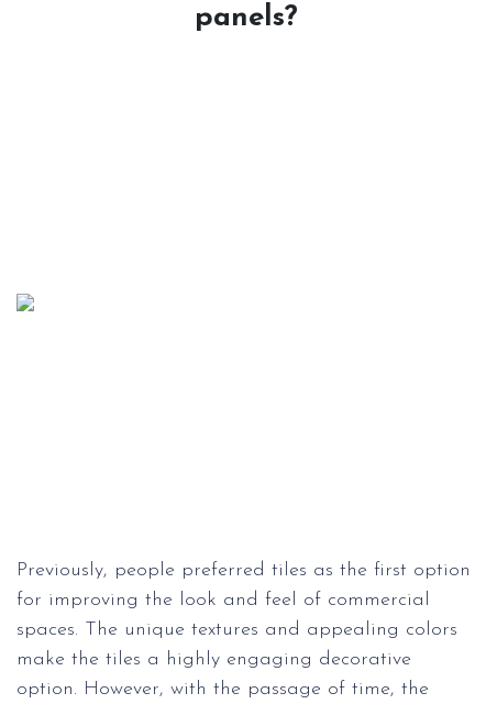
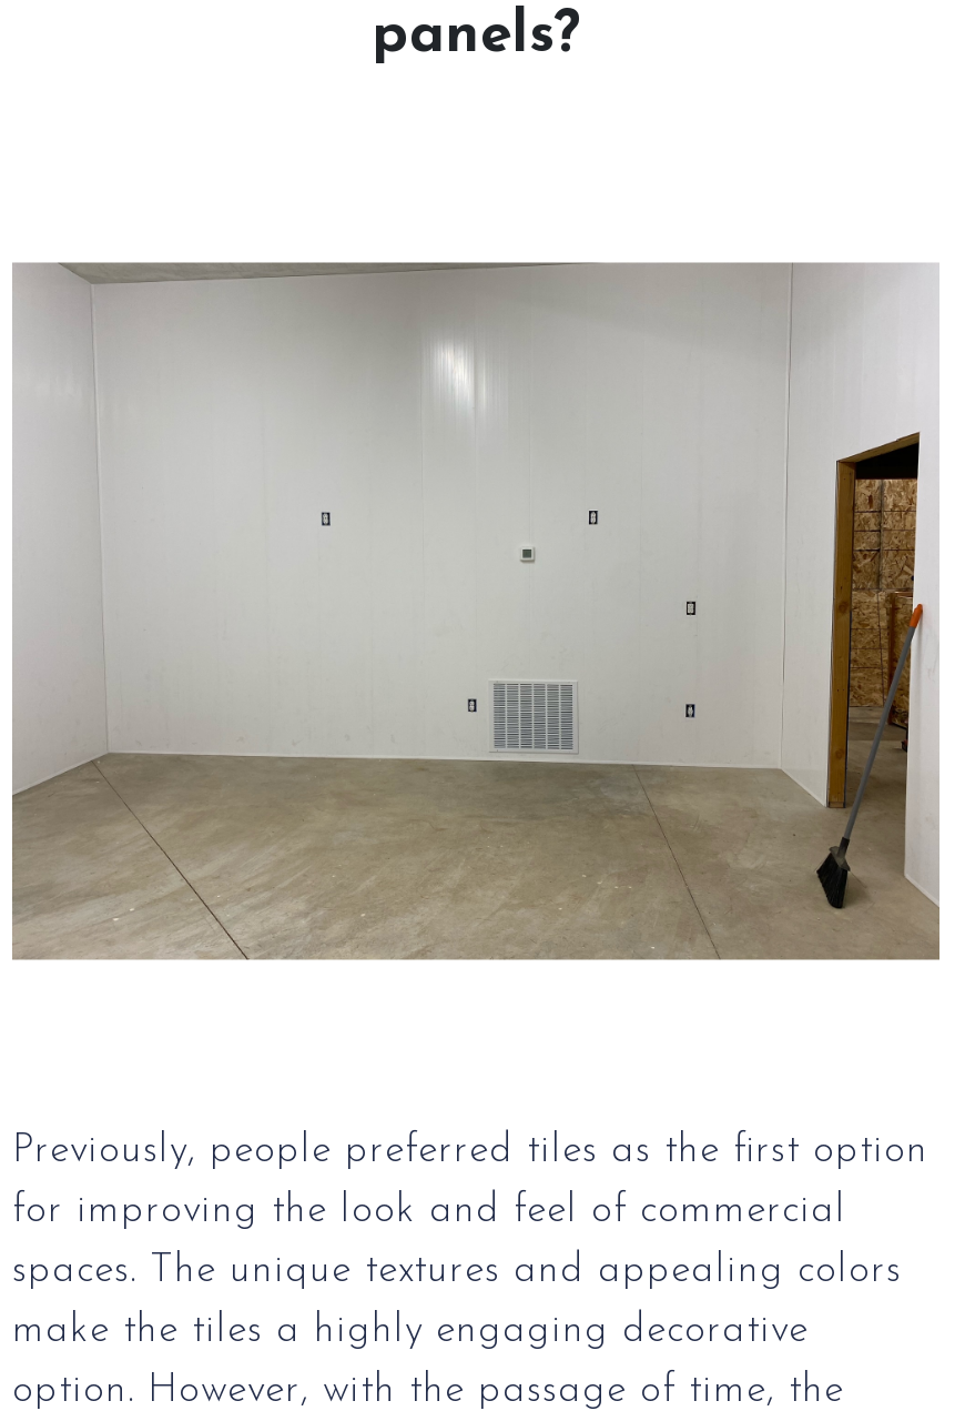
none -> [10,260,942,961] [image]

